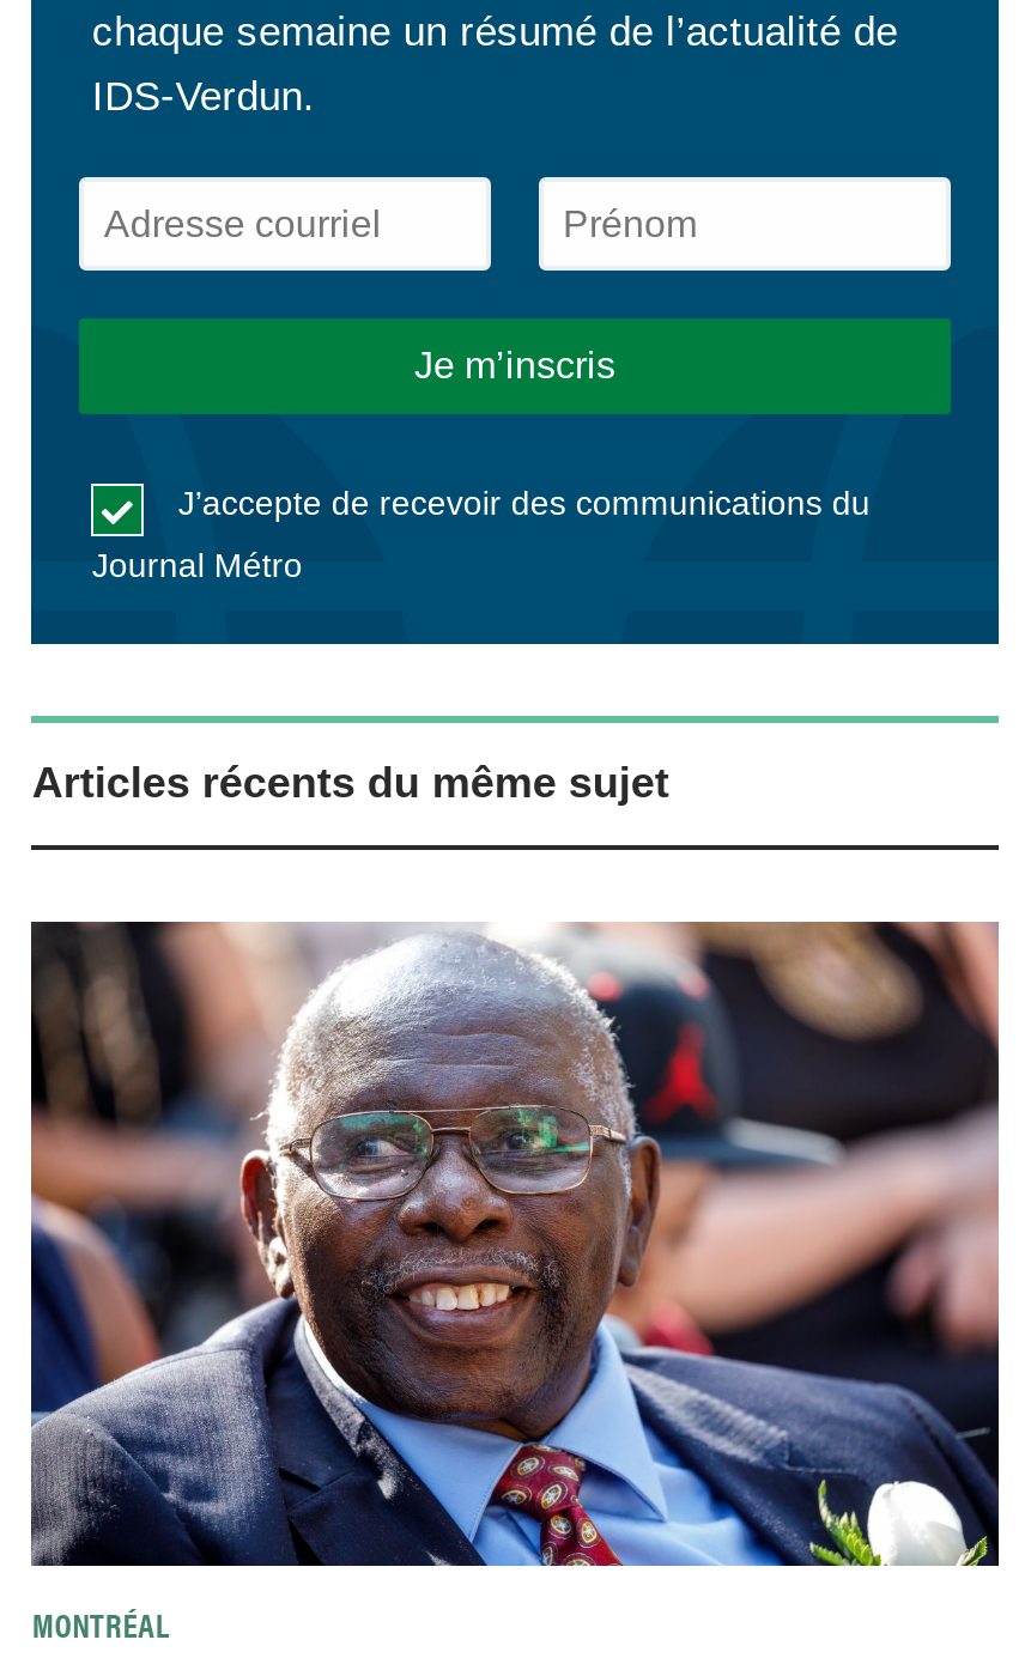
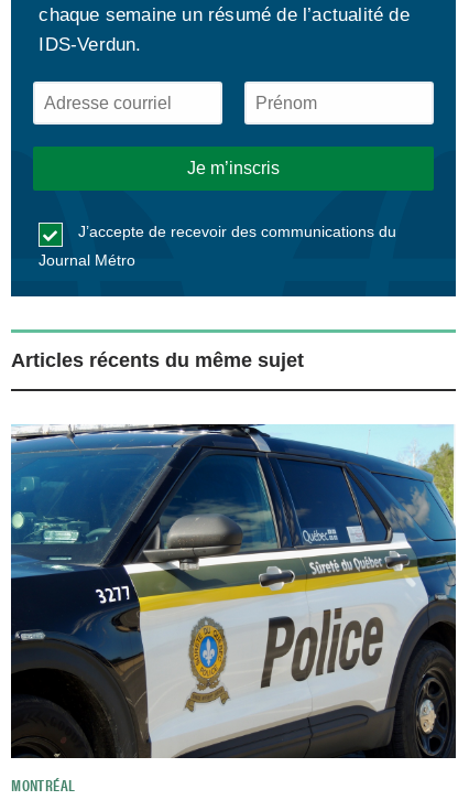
[29,919,1001,1568] [image] -> [10,423,457,759] [image]

